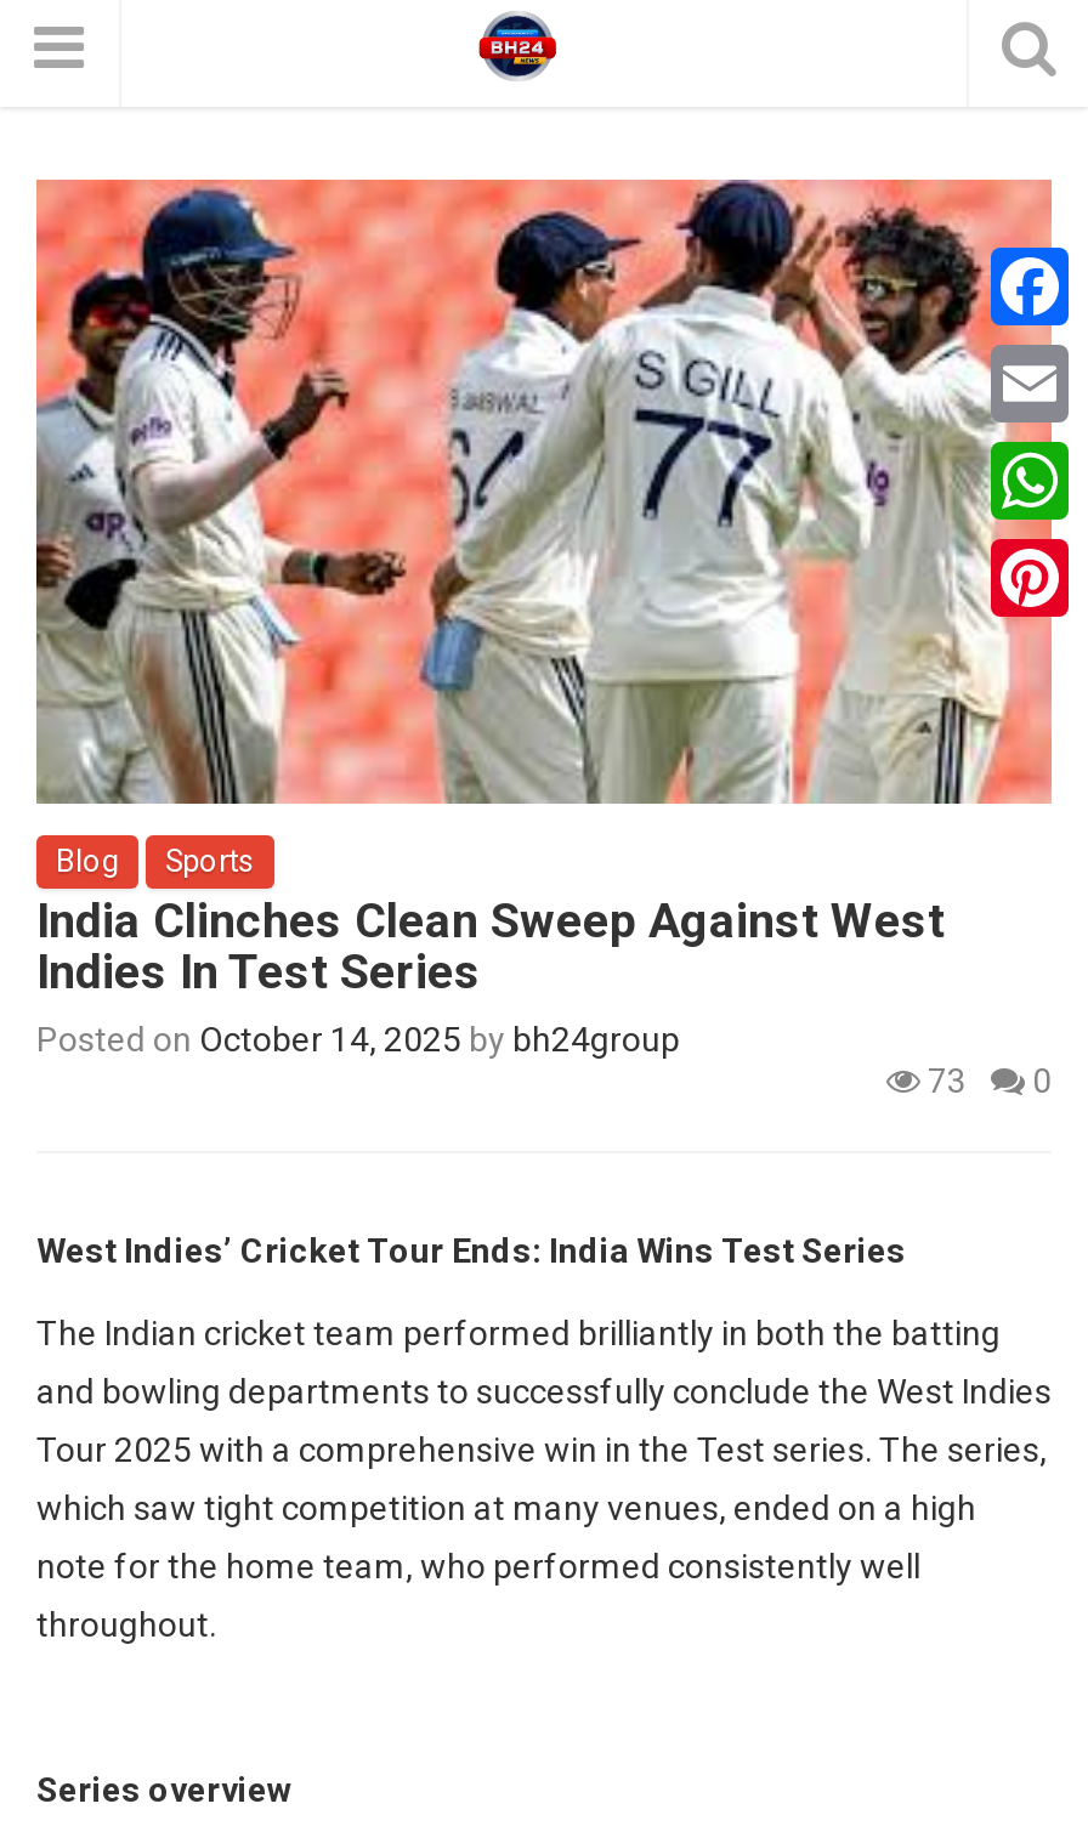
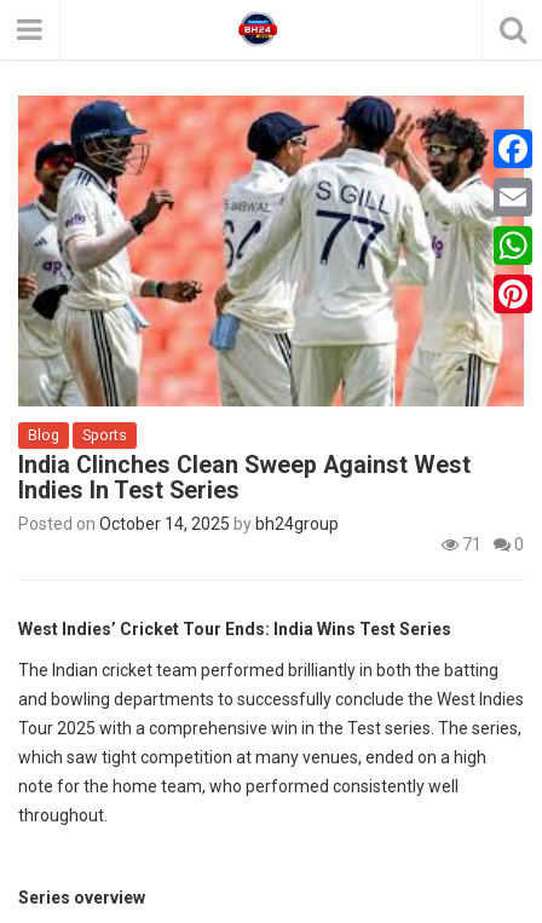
[920,1062,1052,1100] 73 0 -> [459,535,524,554] 71 0

